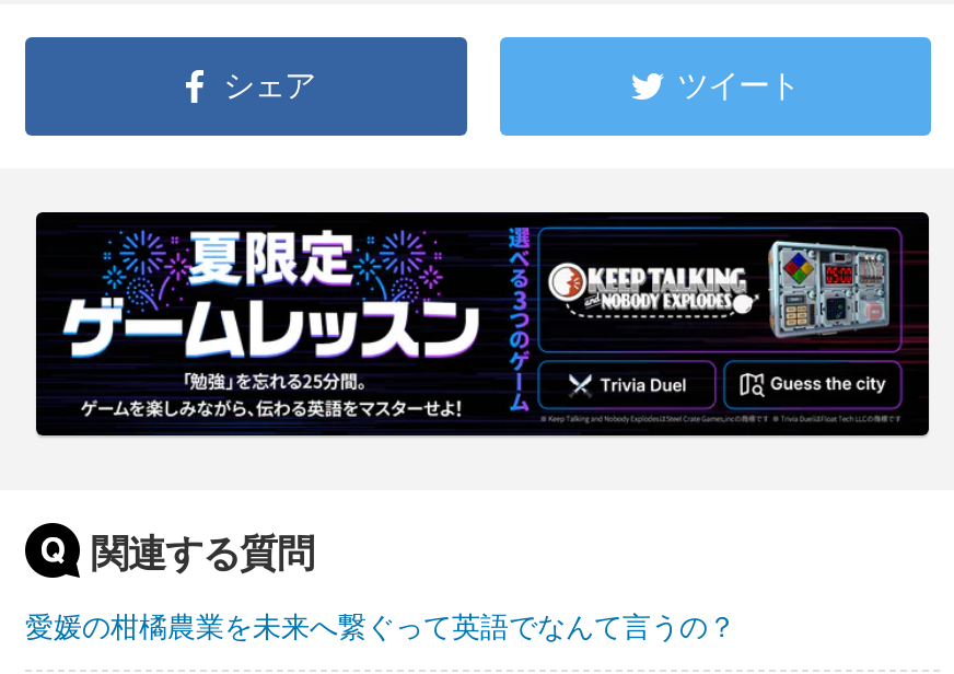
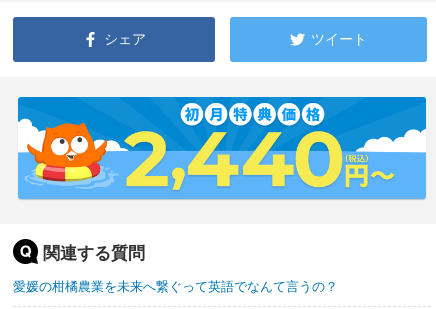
[34,210,931,438] [image] -> [17,96,427,200] [image]

